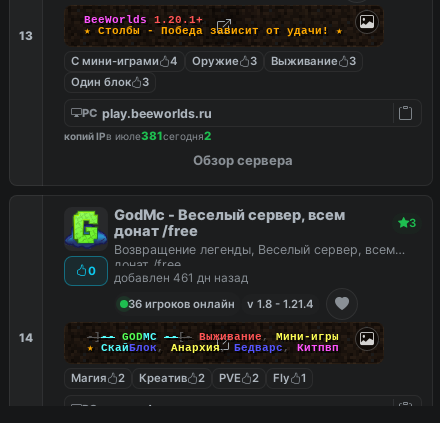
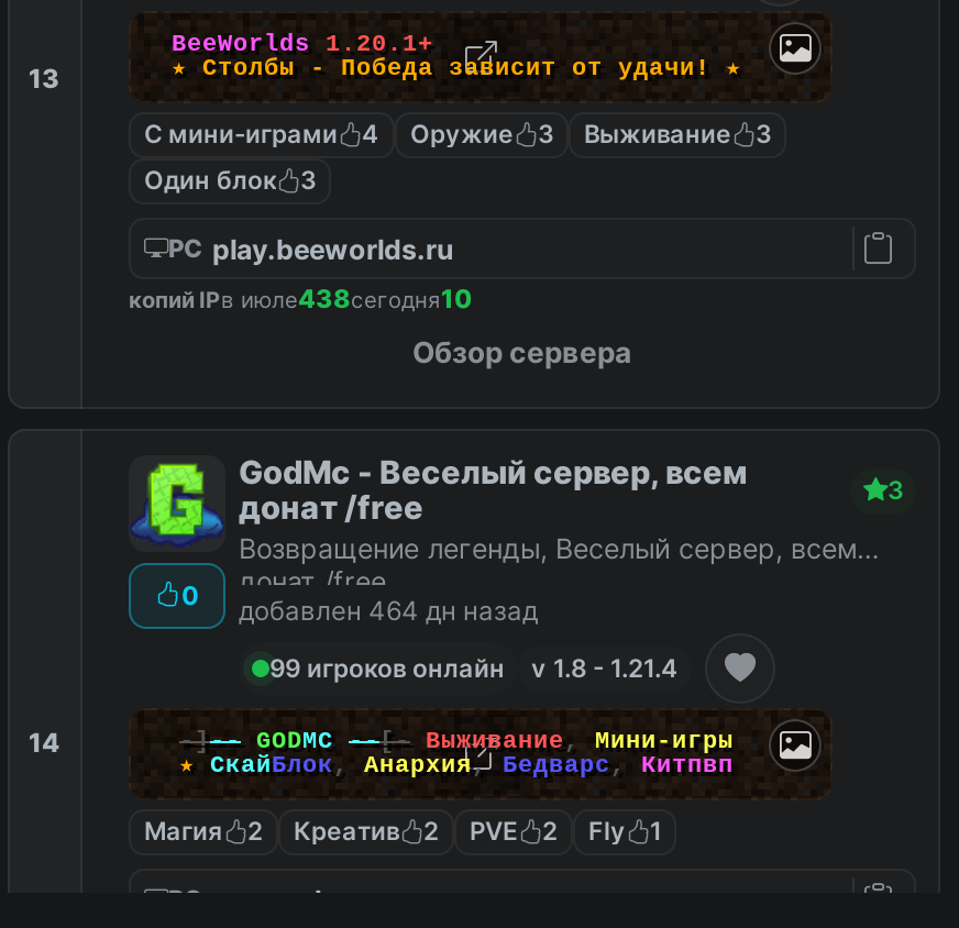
[64,129,211,143] копий IPв июле381сегодня2 -> [129,284,472,314] копий IPв июле438сегодня10
[114,271,248,285] добавлен 461 дн назад -> [239,596,538,627] добавлен 464 дн назад
[128,296,235,310] 36 игроков онлайн -> [269,652,505,683] 99 игроков онлайн

